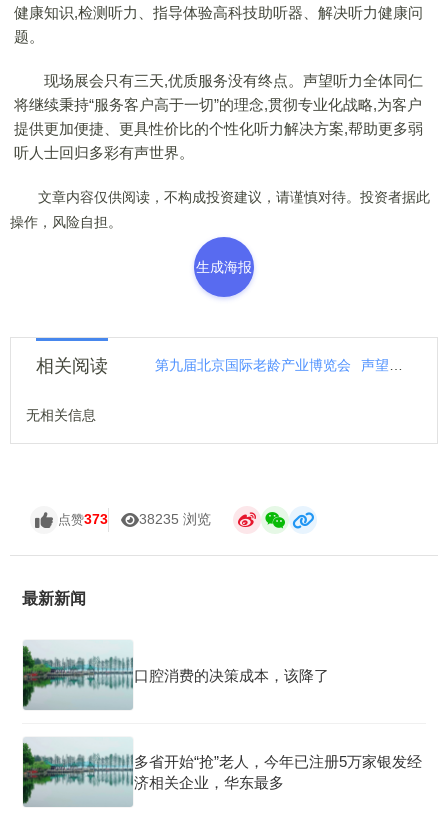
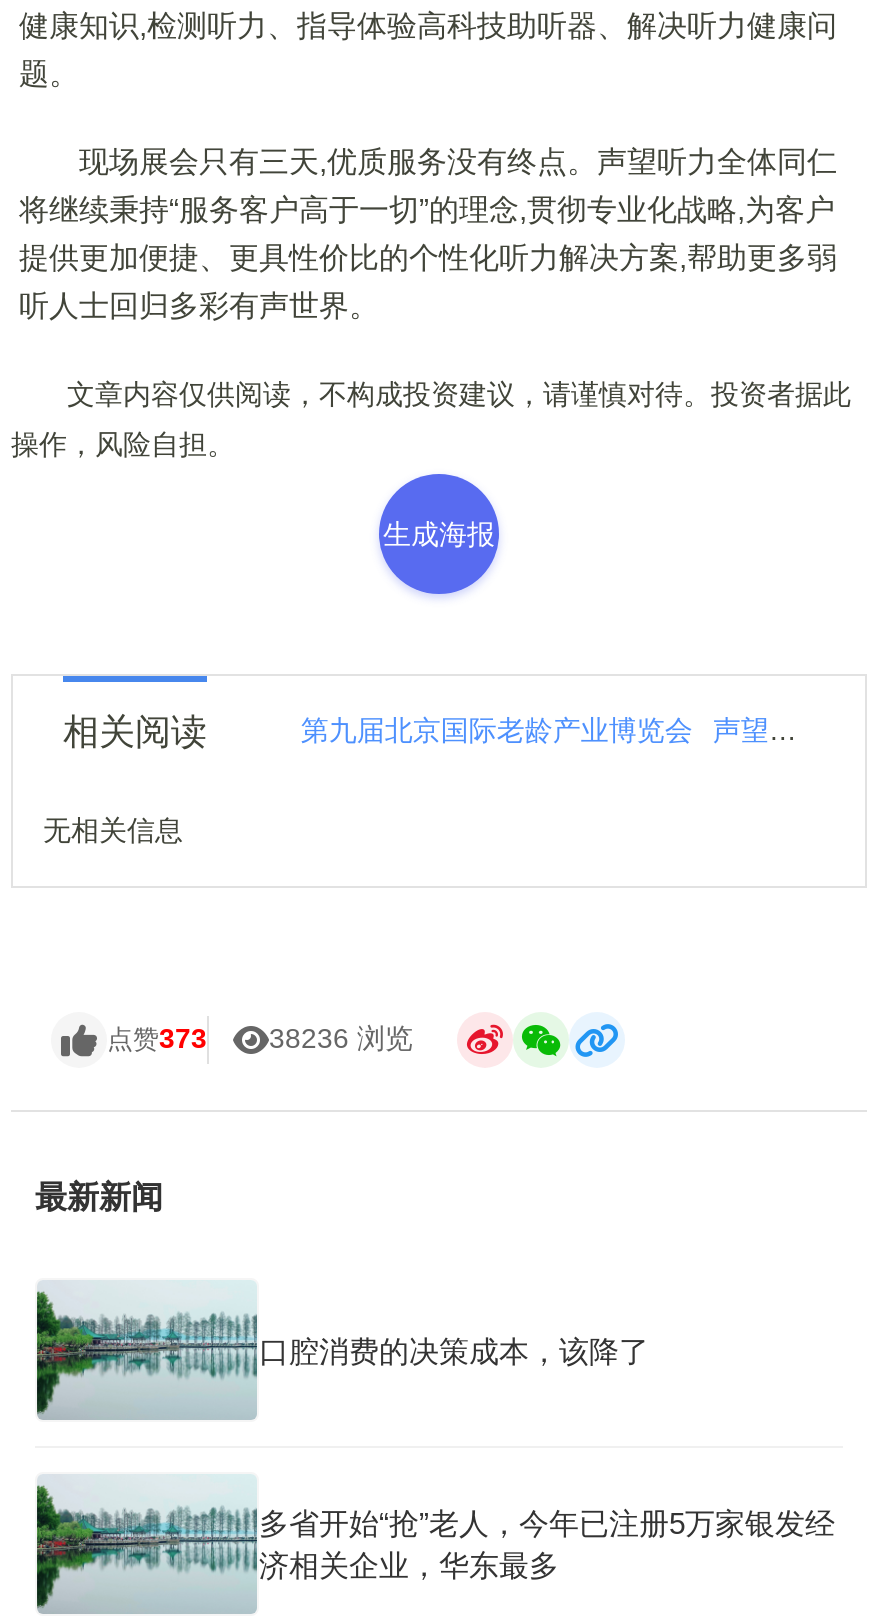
[58,511,211,527] 点赞373 38235 浏览 -> [107,1022,413,1054] 点赞373 38236 浏览

